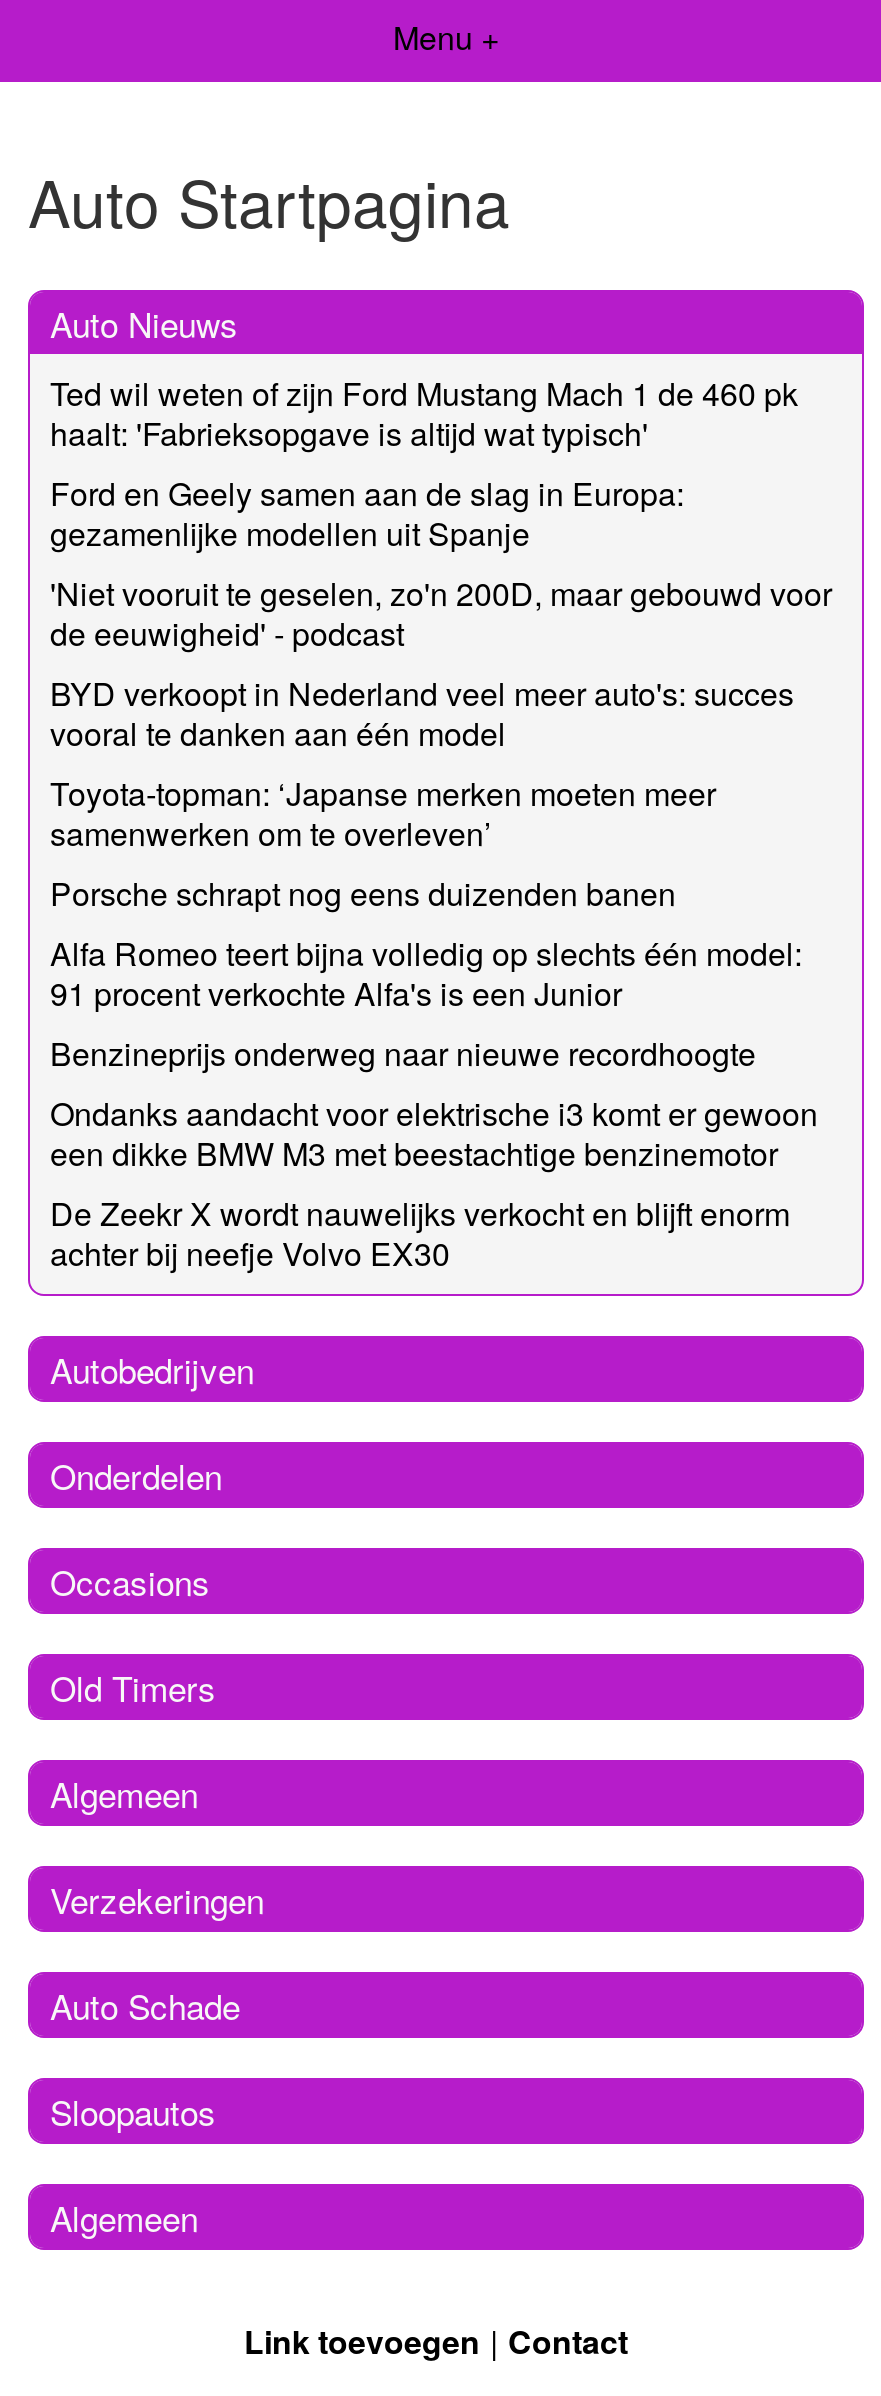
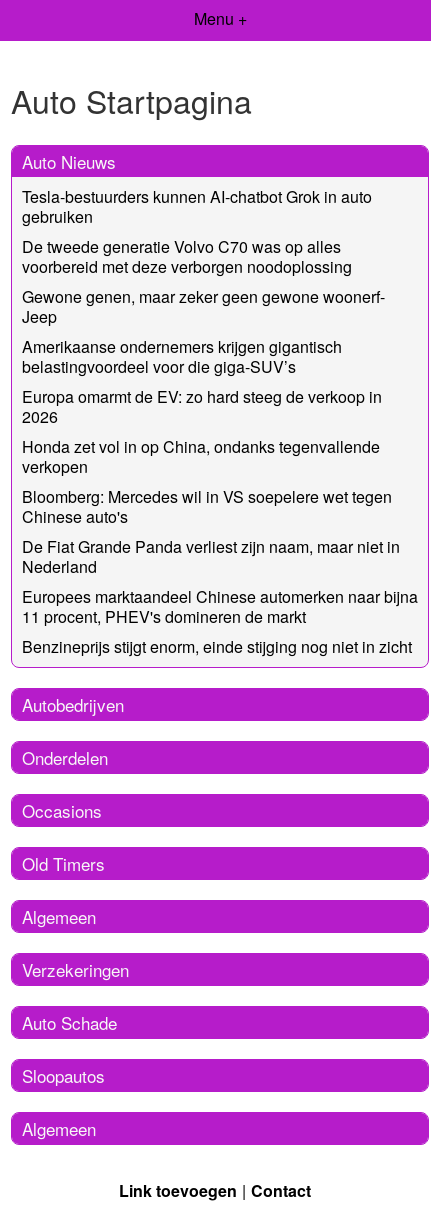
[50,370,832,1276] Ted wil weten of zijn Ford Mustang Mach 1 de 460 pk | haalt: 'Fabrieksopgave is altijd wat typisch' | Ford en Geely samen aan de slag in Europa: | gezamenlijke modellen uit Spanje | 'Niet vooruit te geselen, zo'n 200D, maar gebouwd voor | de eeuwigheid' - podcast | BYD verkoopt in Nederland veel meer auto's: succes | vooral te danken aan één model | Toyota-topman: ‘Japanse merken moeten meer | samenwerken om te overleven’ | Porsche schrapt nog eens duizenden banen | Alfa Romeo teert bijna volledig op slechts één model: | 91 procent verkochte Alfa's is een Junior | Benzineprijs onderweg naar nieuwe recordhoogte | Ondanks aandacht voor elektrische i3 komt er gewoon | een dikke BMW M3 met beestachtige benzinemotor | De Zeekr X wordt nauwelijks verkocht en blijft enorm | achter bij neefje Volvo EX30 -> [22,185,418,658] Tesla-bestuurders kunnen AI-chatbot Grok in auto | gebruiken | De tweede generatie Volvo C70 was op alles | voorbereid met deze verborgen noodoplossing | Gewone genen, maar zeker geen gewone woonerf- | Jeep | Amerikaanse ondernemers krijgen gigantisch | belastingvoordeel voor die giga-SUV’s | Europa omarmt de EV: zo hard steeg de verkoop in | 2026 | Honda zet vol in op China, ondanks tegenvallende | verkopen | Bloomberg: Mercedes wil in VS soepelere wet tegen | Chinese auto's | De Fiat Grande Panda verliest zijn naam, maar niet in | Nederland | Europees marktaandeel Chinese automerken naar bijna | 11 procent, PHEV's domineren de markt | Benzineprijs stijgt enorm, einde stijging nog niet in zicht

